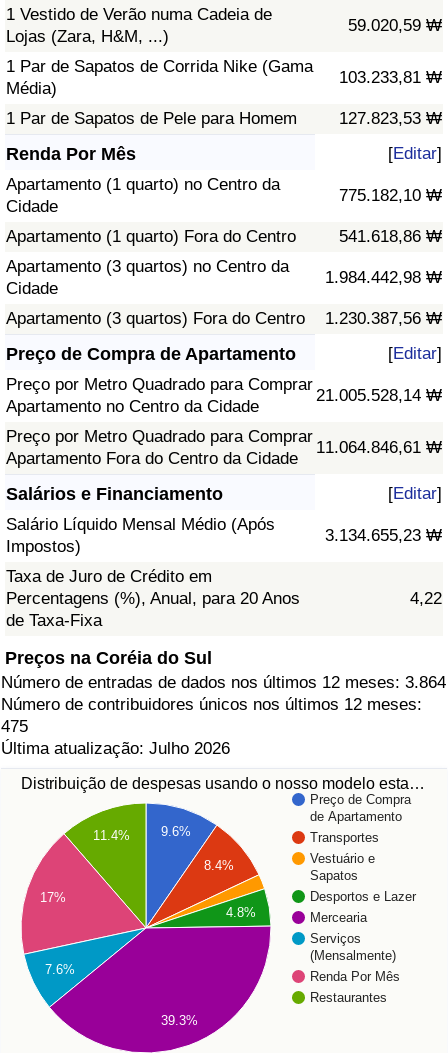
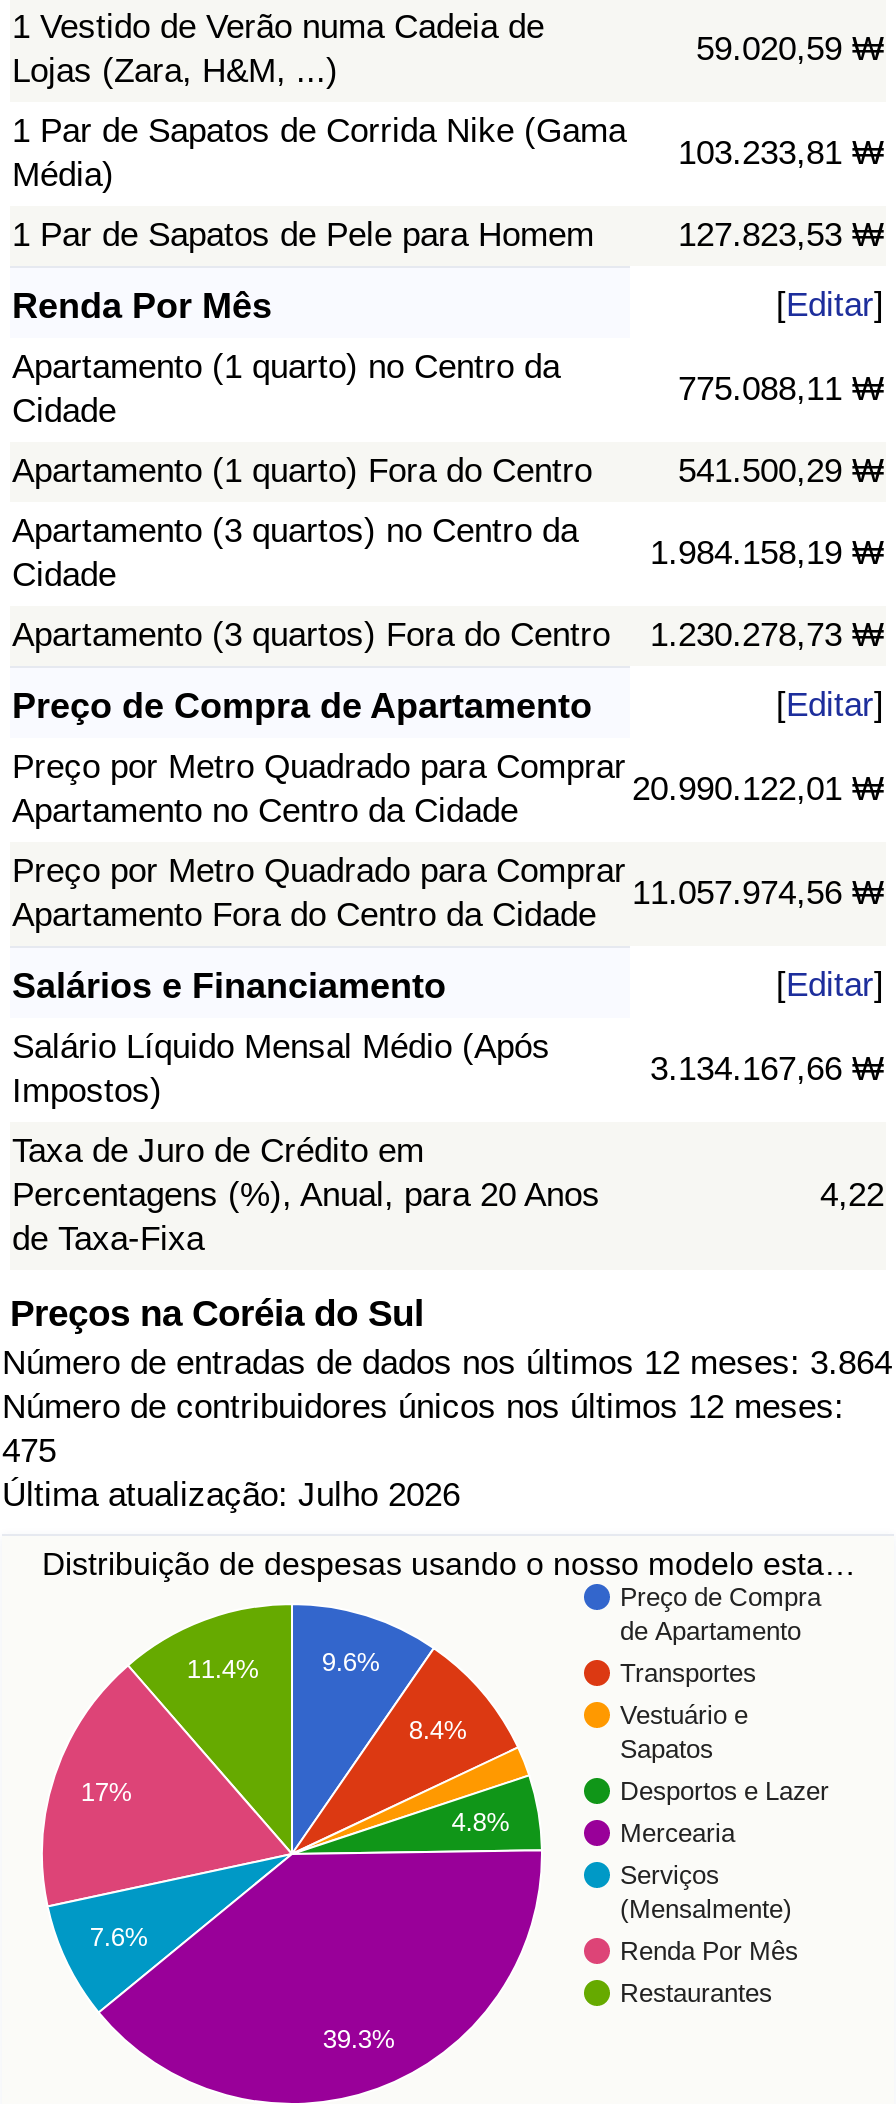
[339,186,442,205] 775.182,10 ₩ -> [678,371,884,409] 775.088,11 ₩
[339,227,442,246] 541.618,86 ₩ -> [678,453,884,491] 541.500,29 ₩
[325,268,442,287] 1.984.442,98 ₩ -> [650,535,884,573] 1.984.158,19 ₩
[6,309,442,328] Apartamento (3 quartos) Fora do Centro 1.230.387,56 ₩ -> [12,617,884,655] Apartamento (3 quartos) Fora do Centro 1.230.278,73 ₩
[316,386,442,405] 21.005.528,14 ₩ -> [632,771,884,809] 20.990.122,01 ₩
[316,438,442,457] 11.064.846,61 ₩ -> [632,875,884,913] 11.057.974,56 ₩
[325,526,442,545] 3.134.655,23 ₩ -> [650,1051,884,1089] 3.134.167,66 ₩

